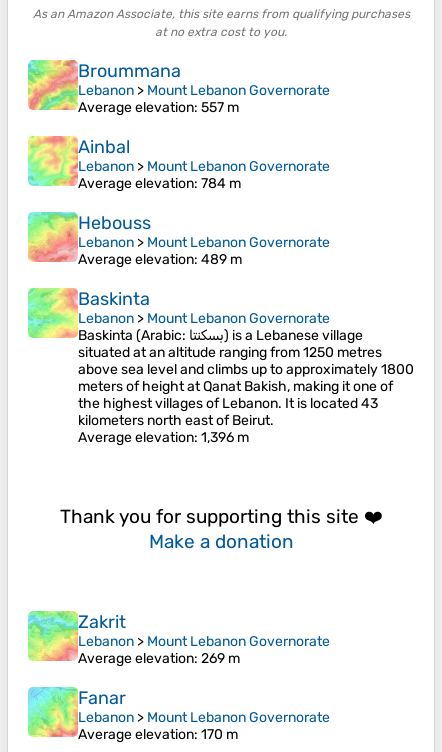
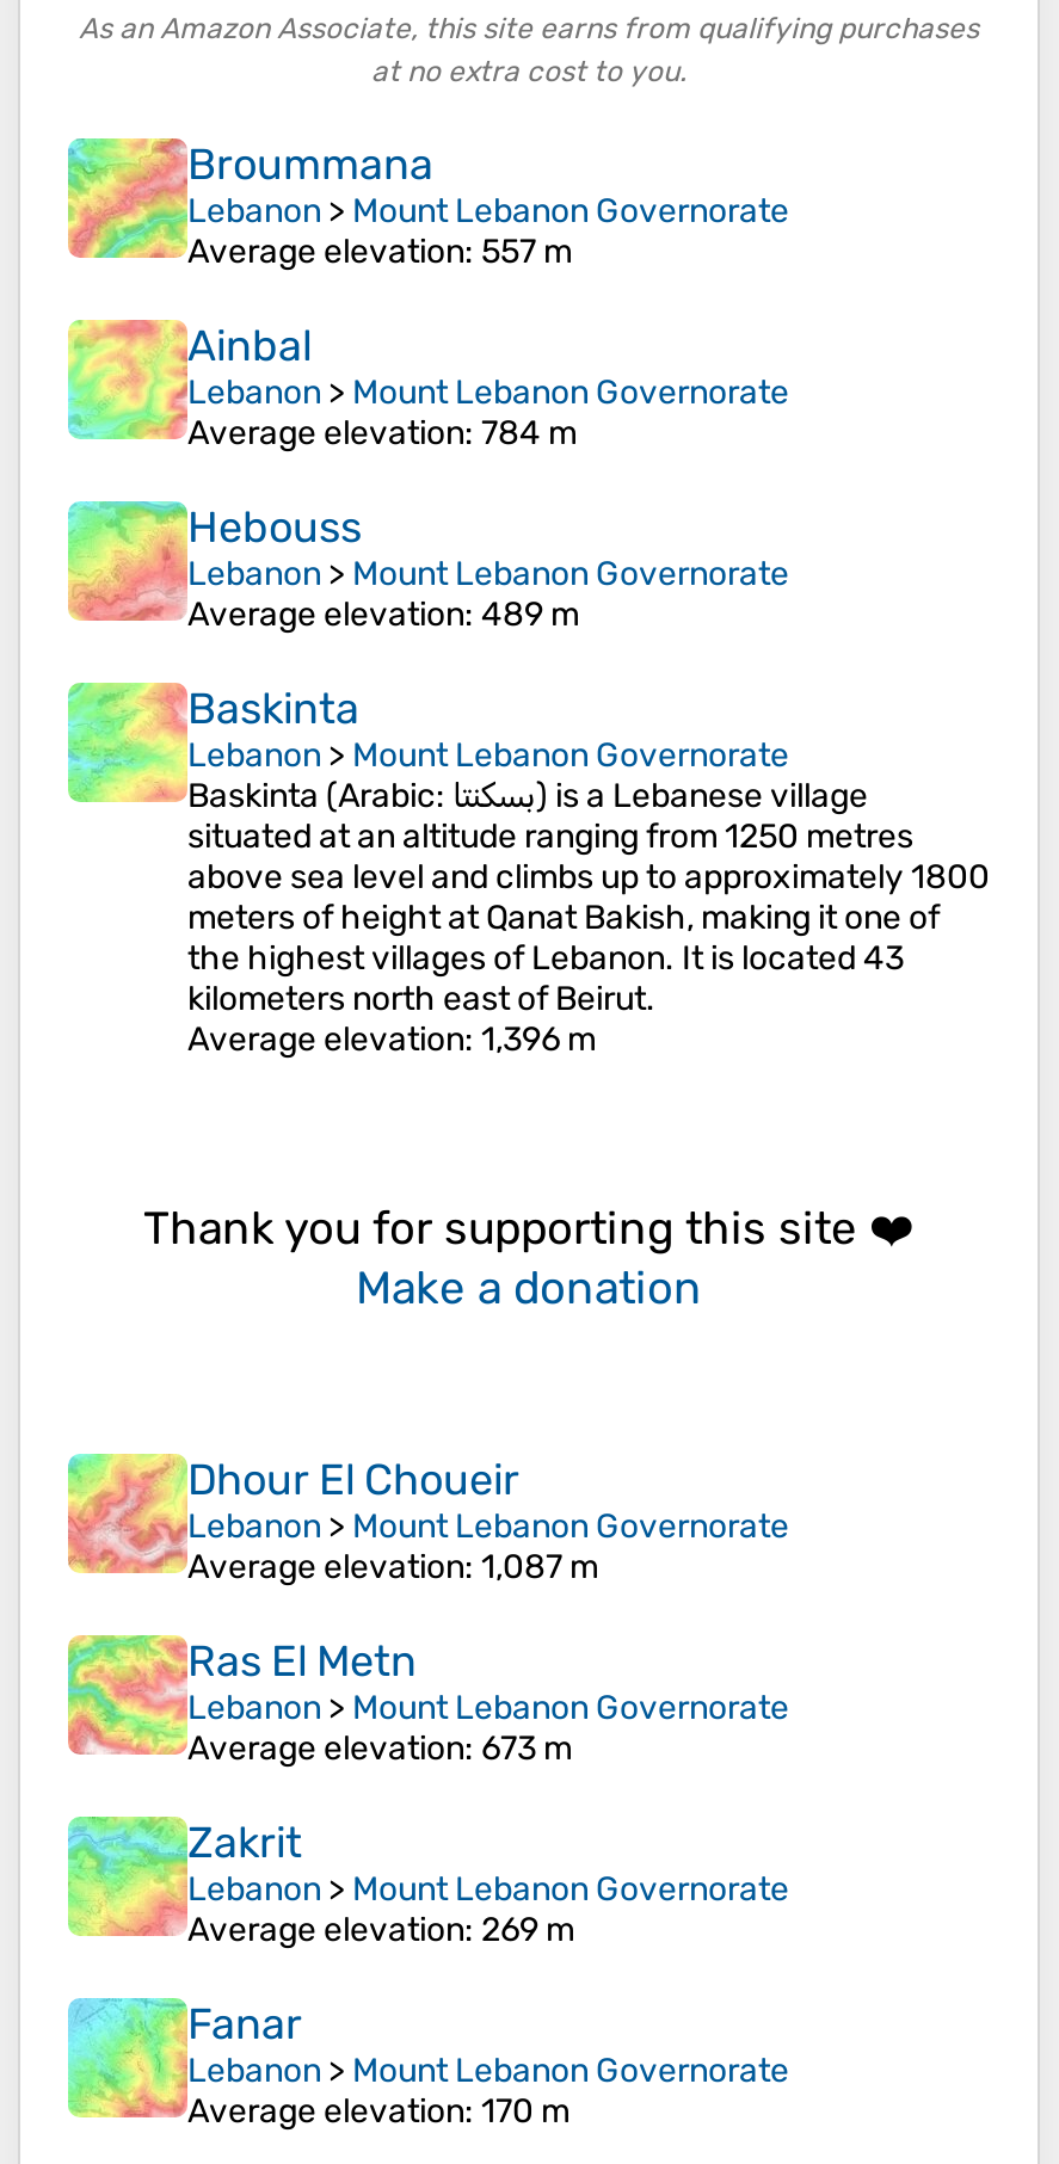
none -> [66,1454,789,1769] [image] | Dhour El Choueir | Lebanon > Mount Lebanon Governorate | Average elevation: 1,087 m | Ras El Metn | Lebanon > Mount Lebanon Governorate | Average elevation: 673 m
none -> [66,1633,154,1757] [image]

